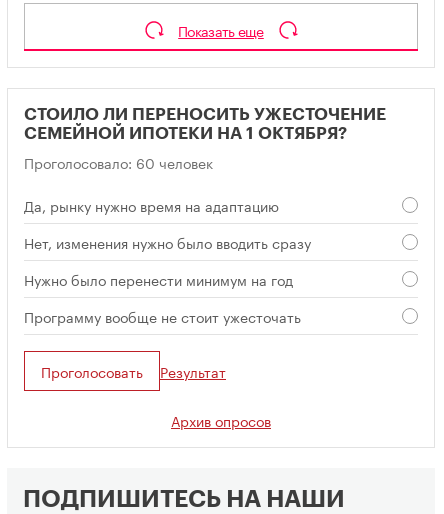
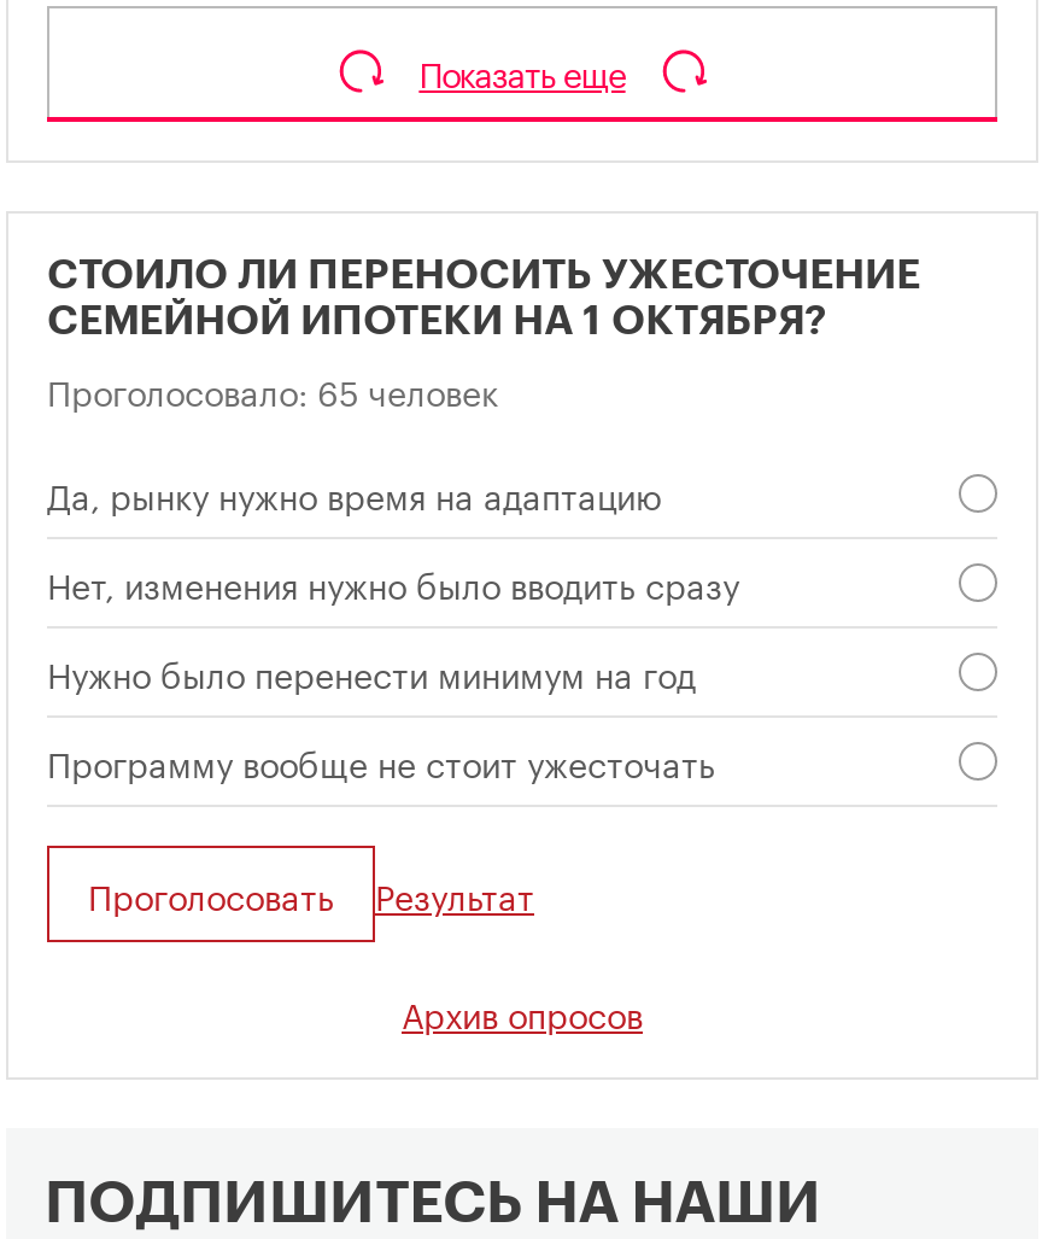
[24,151,213,173] Проголосовало: 60 человек -> [47,363,498,416] Проголосовало: 65 человек

